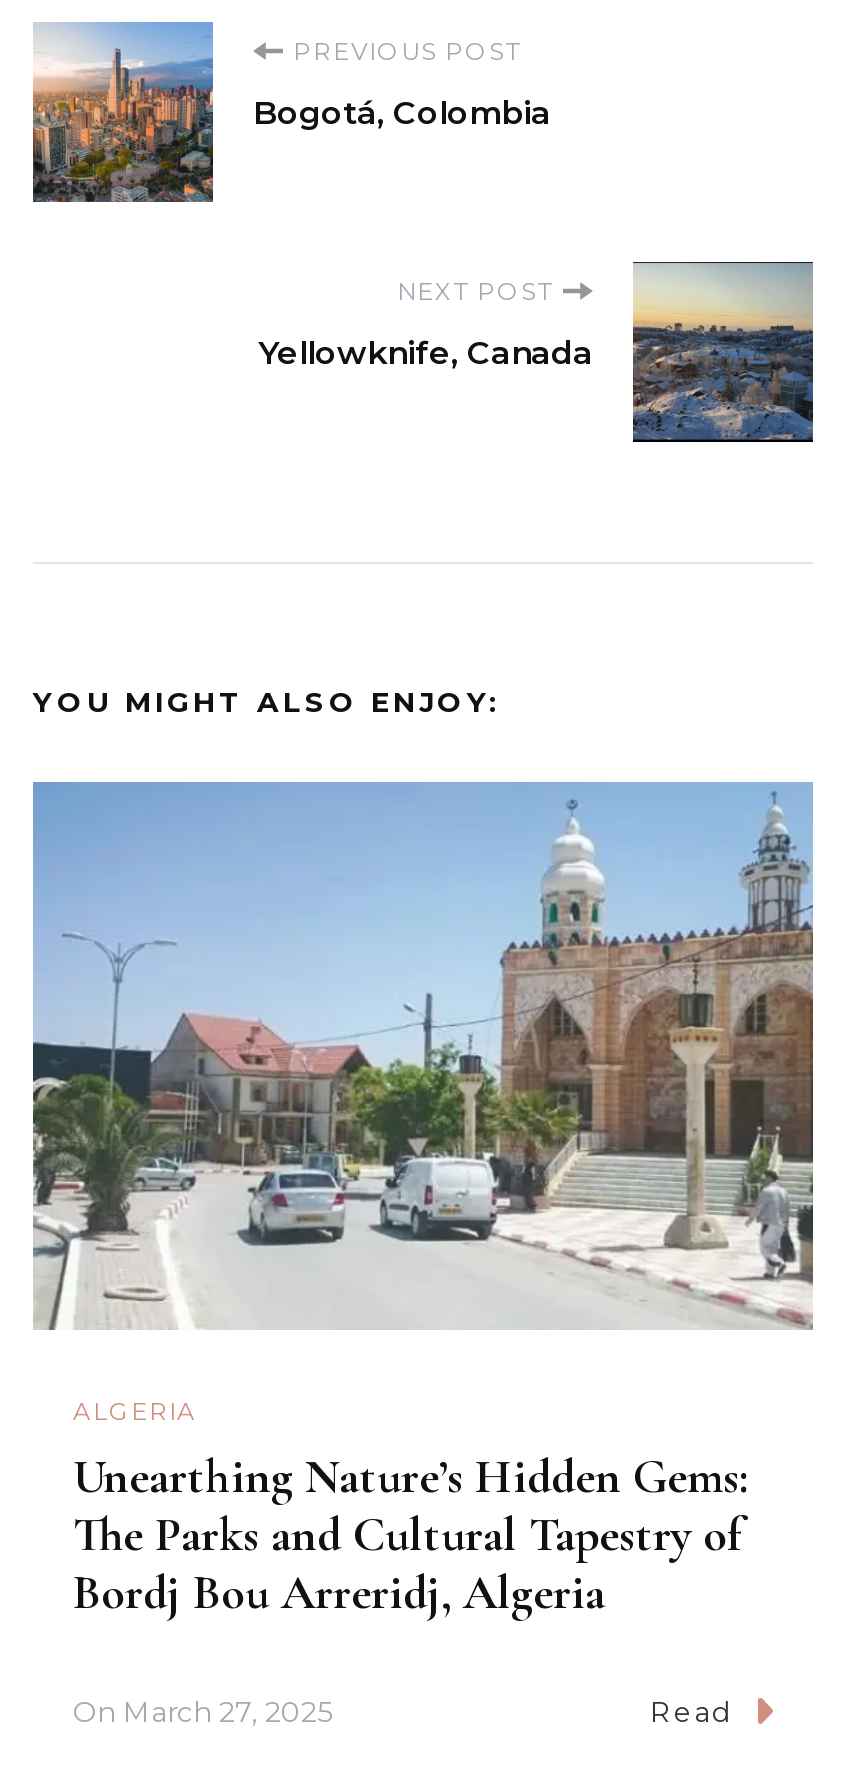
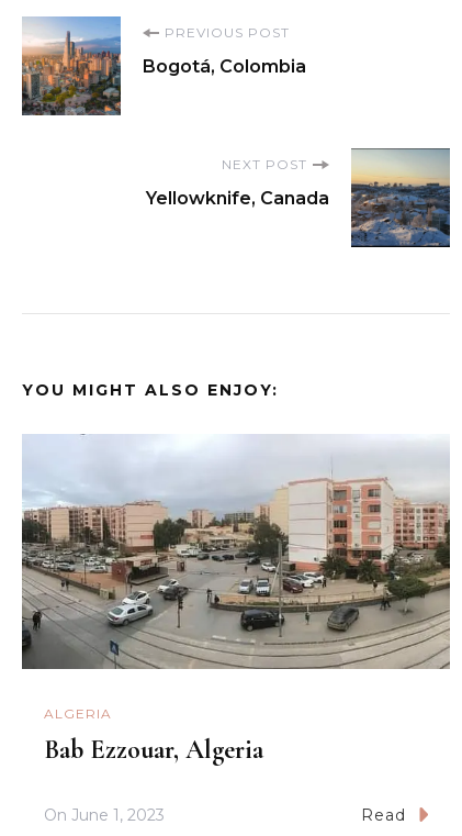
[33,779,813,1327] [image] -> [21,435,450,669] [image]
[73,1447,749,1621] Unearthing Nature’s Hidden Gems: | The Parks and Cultural Tapestry of | Bordj Bou Arreridj, Algeria -> [44,734,263,766] Bab Ezzouar, Algeria
[73,1693,331,1729] On March 27, 2025 -> [44,805,165,825] On June 1, 2023

